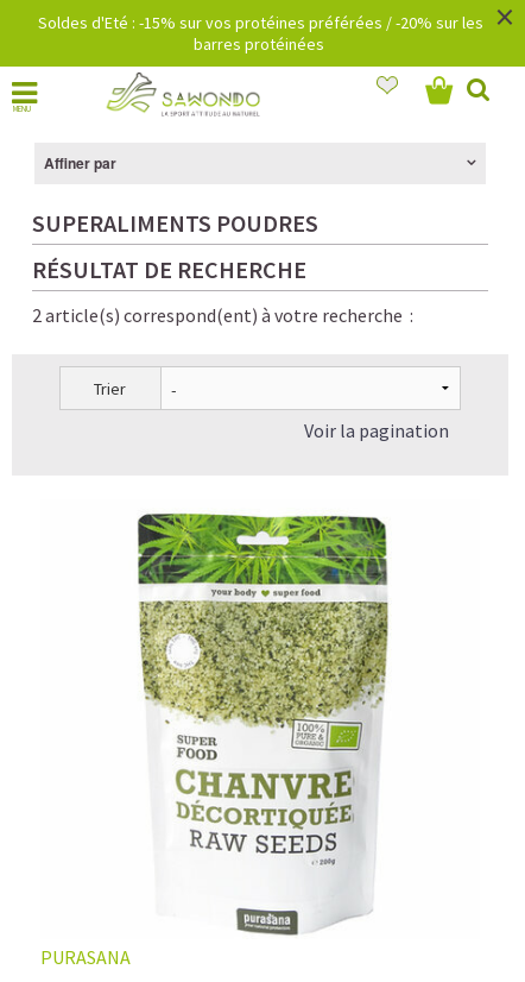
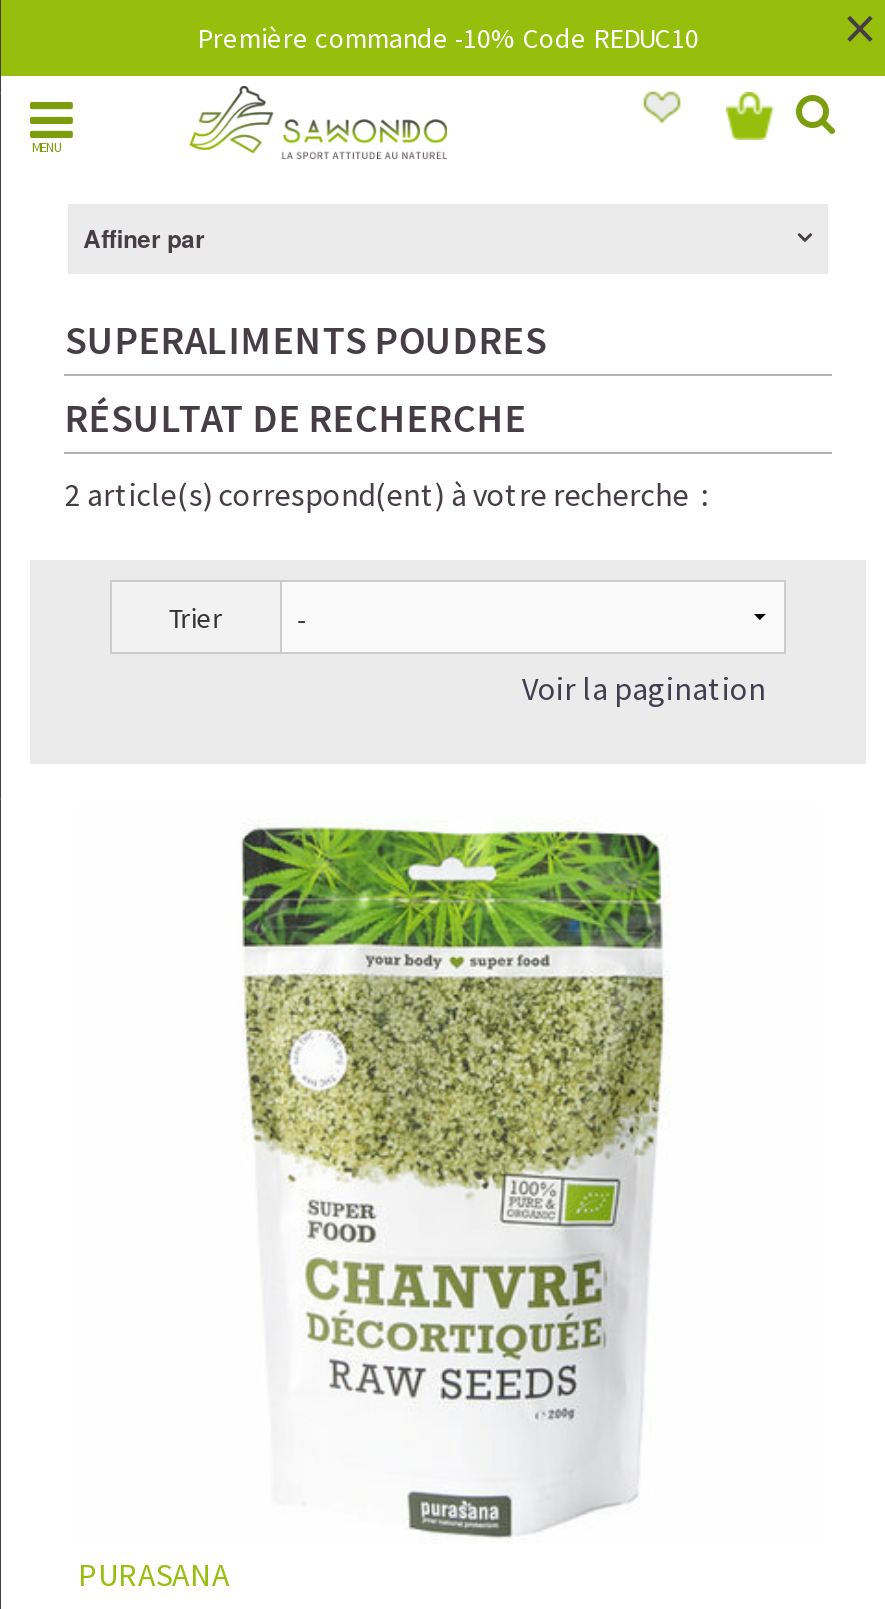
[37,12,483,55] Soldes d'Eté : -15% sur vos protéines préférées / -20% sur les | barres protéinées -> [197,20,699,56] Première commande -10% Code REDUC10

